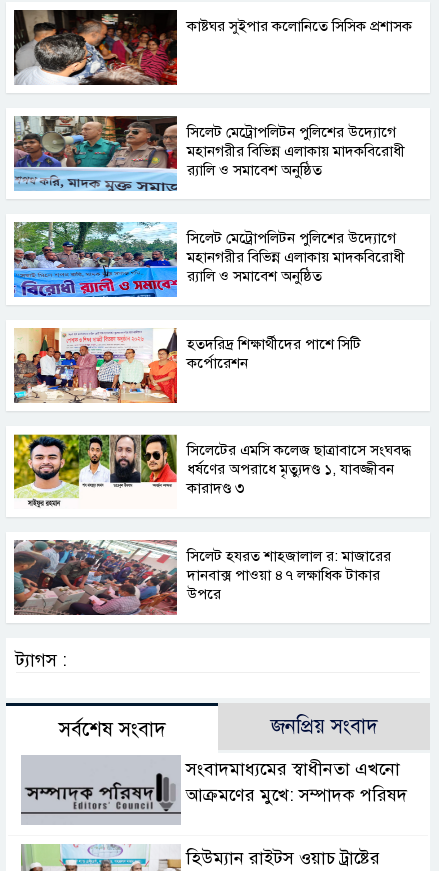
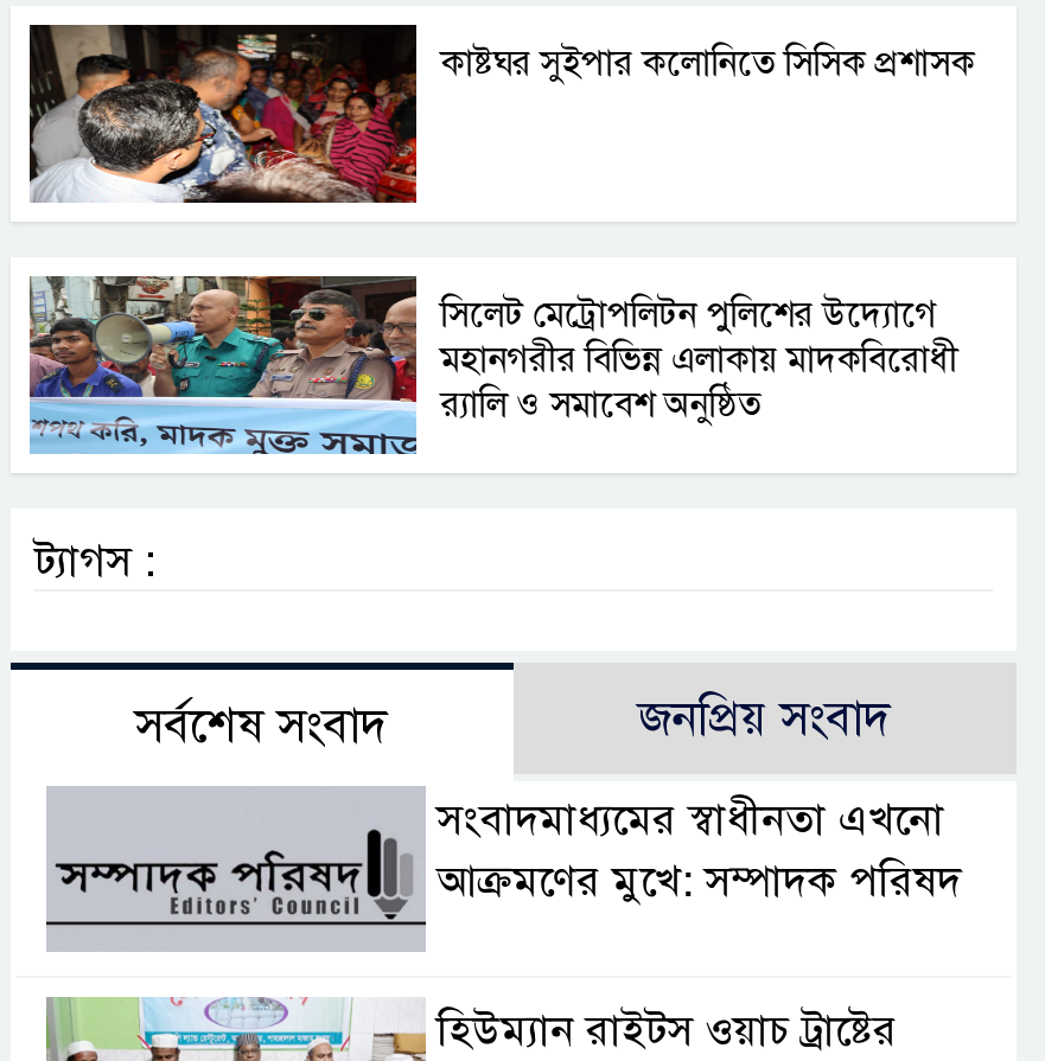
[13,221,405,298] [image] | সিলেট মেট্রোপলিটন পুলিশের উদ্যোগে | মহানগরীর বিভিন্ন এলাকায় মাদকবিরোধী | র‌্যালি ও সমাবেশ অনুষ্ঠিত -> none
[13,327,361,404] [image] | হতদরিদ্র শিক্ষার্থীদের পাশে সিটি | কর্পোরেশন -> none
[13,434,411,509] [image] | সিলেটের এমসি কলেজ ছাত্রাবাসে সংঘবদ্ধ | ধর্ষণের অপরাধে মৃত্যুদণ্ড ১, যাবজ্জীবন | কারাদণ্ড ৩ -> none
[13,540,391,616] [image] | সিলেট হযরত শাহজালাল র: মাজারের | দানবাক্স পাওয়া ৪৭ লক্ষাধিক টাকার | উপরে -> none

